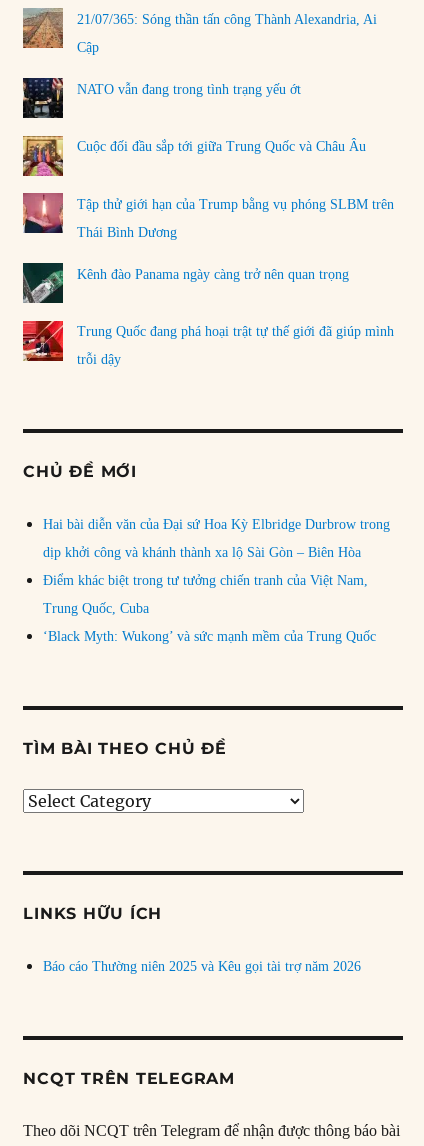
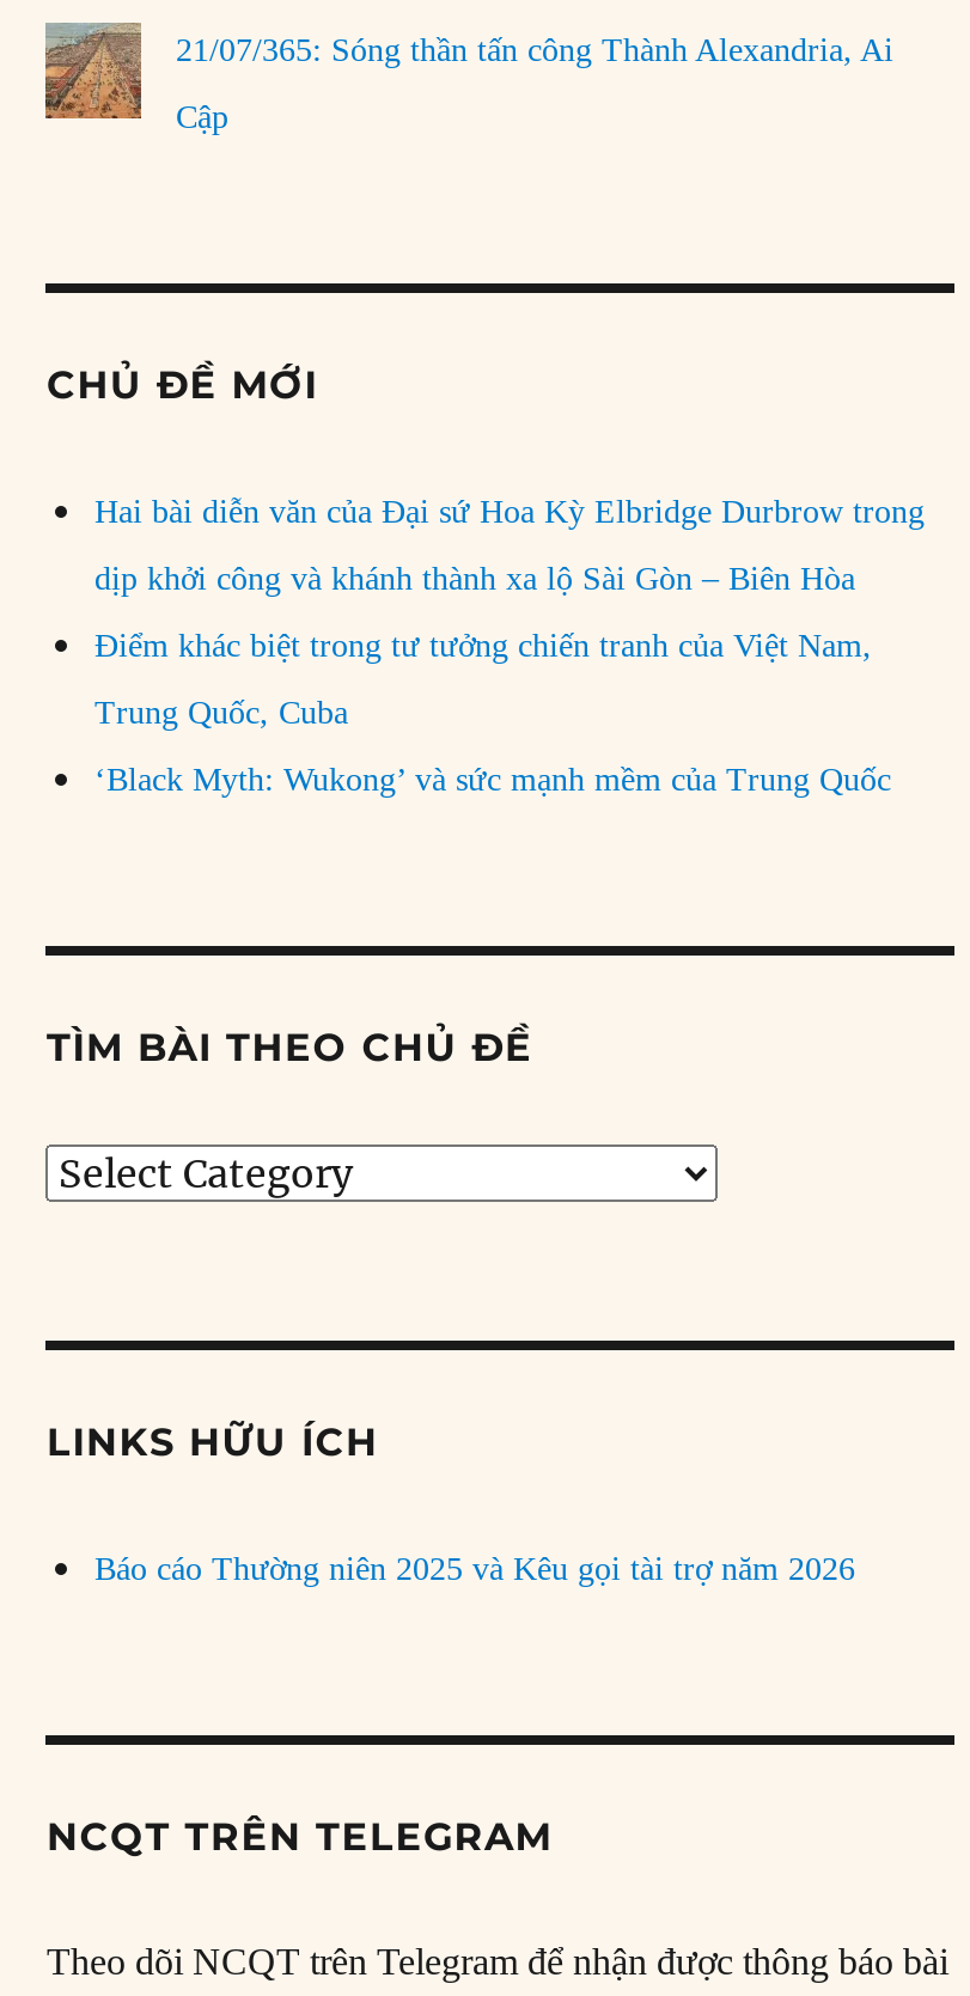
[22,77,301,119] [image] | NATO vẫn đang trong tình trạng yếu ớt -> none
[22,135,366,177] [image] | Cuộc đối đầu sắp tới giữa Trung Quốc và Châu Âu -> none
[22,192,394,282] [image] | Tập thử giới hạn của Trump bằng vụ phóng SLBM trên | Thái Bình Dương | Kênh đào Panama ngày càng trở nên quan trọng -> none
[22,262,394,367] [image] | Trung Quốc đang phá hoại trật tự thế giới đã giúp mình | trỗi dậy -> none
[22,320,63,362] [image] -> none

